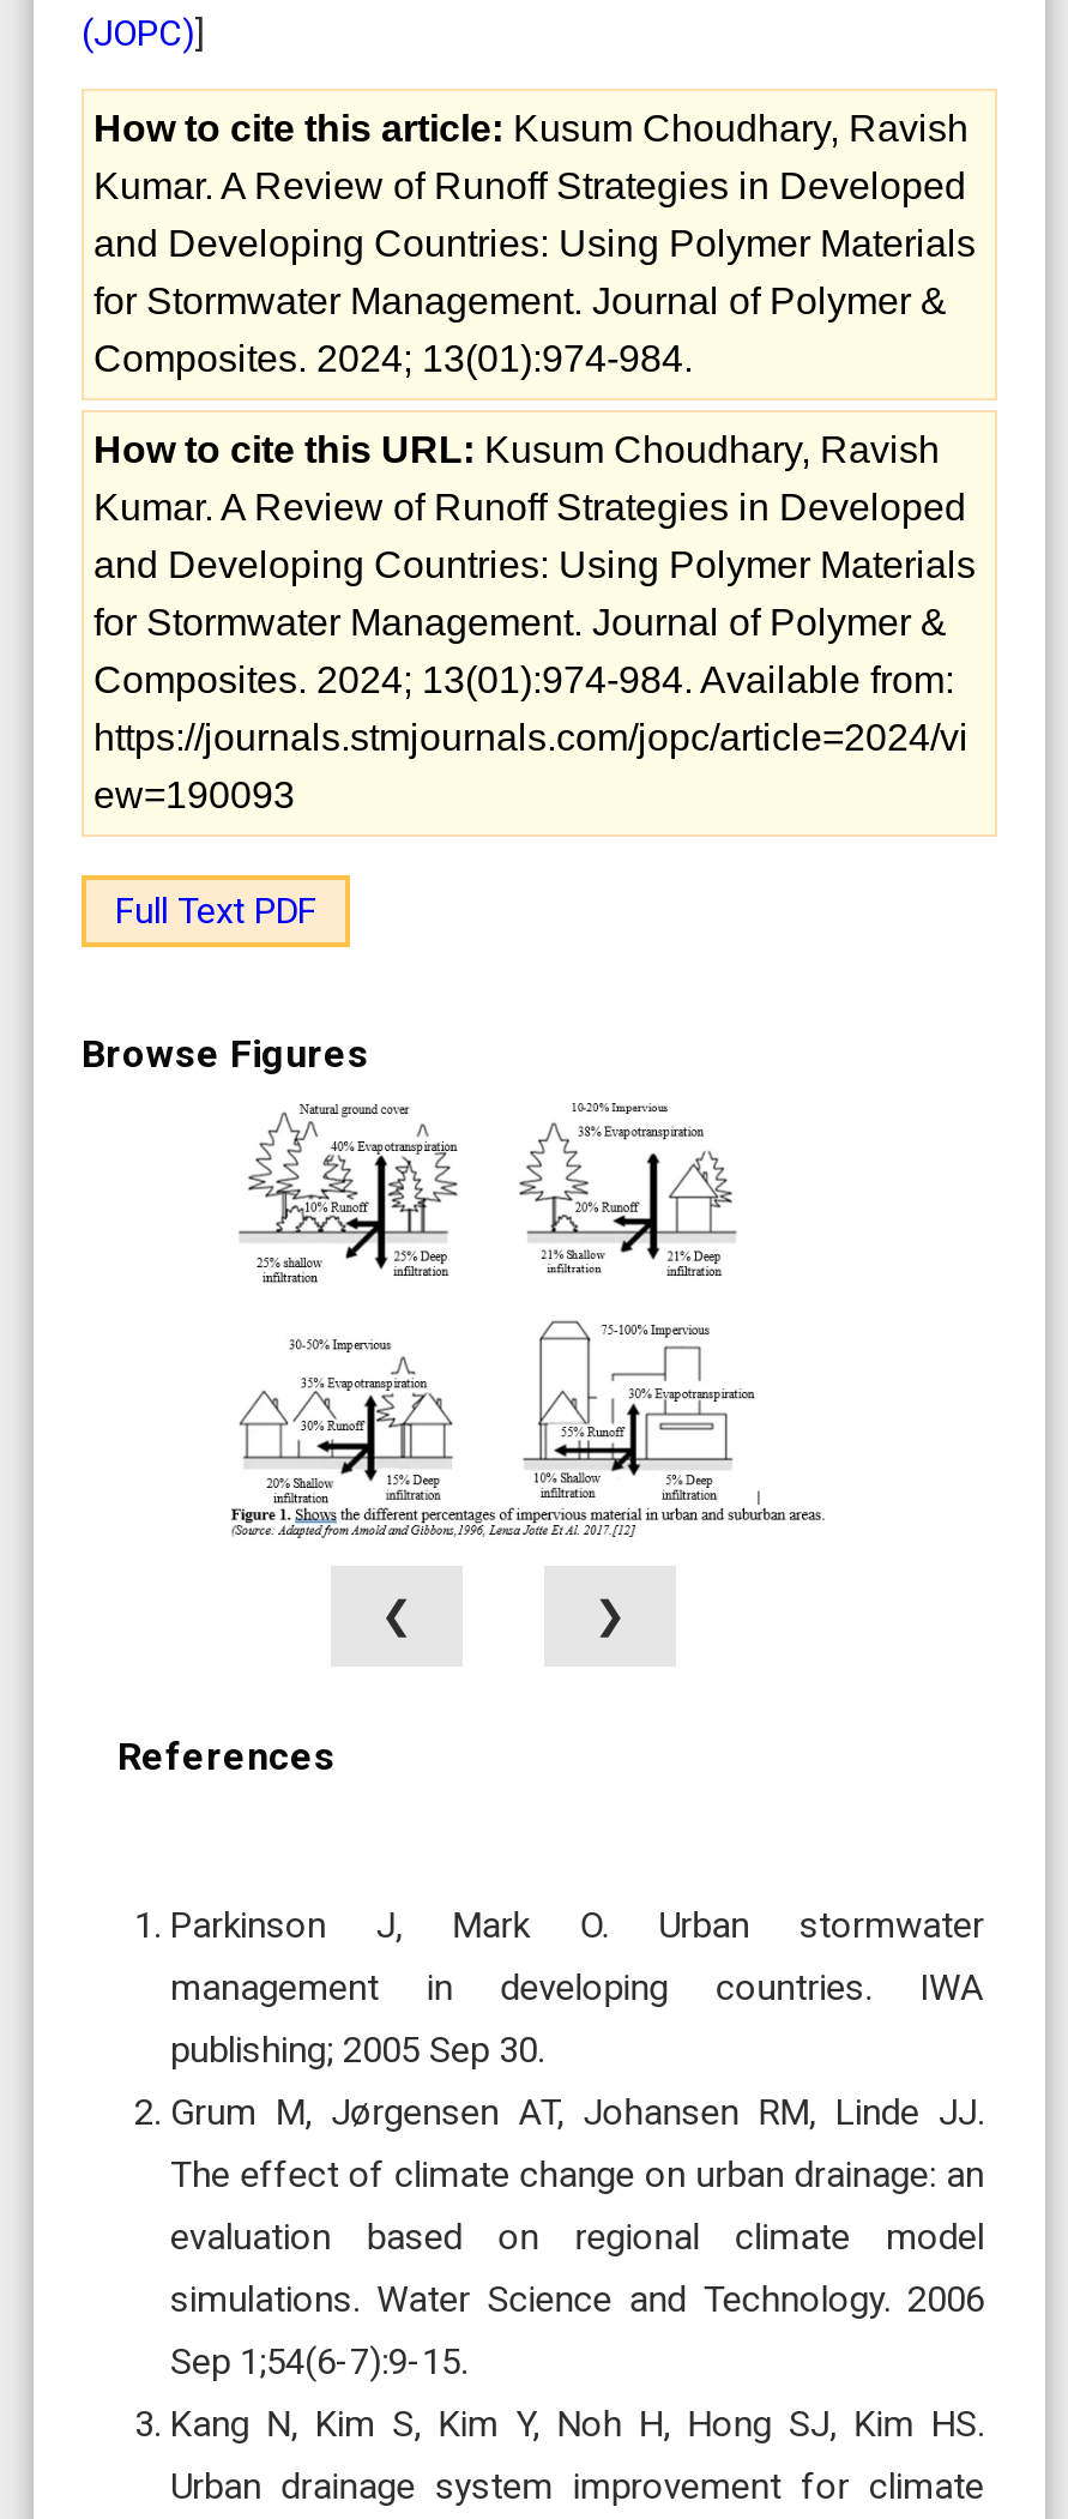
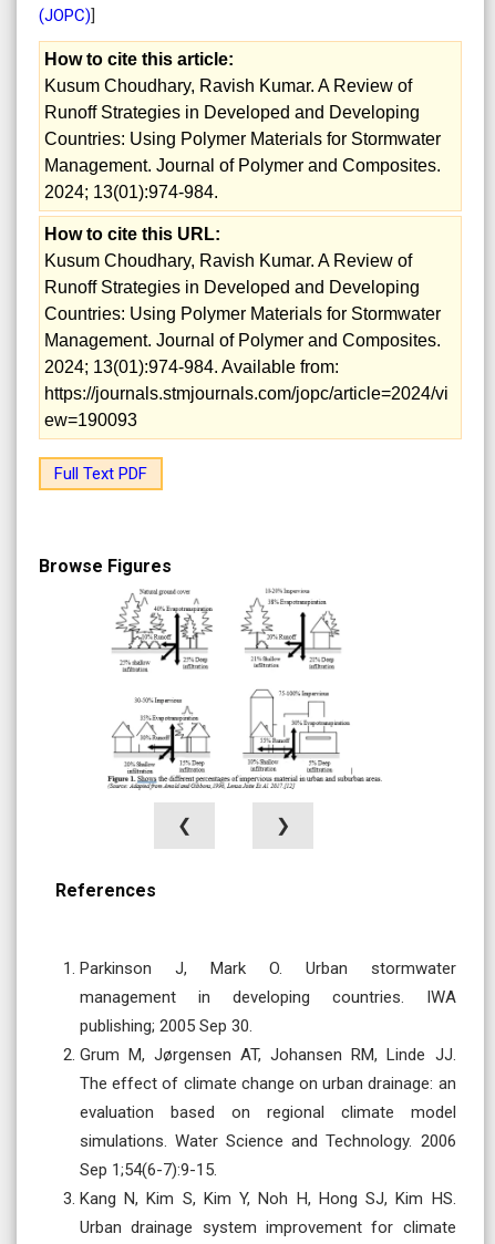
[93,107,976,378] How to cite this article: Kusum Choudhary, Ravish | Kumar. A Review of Runoff Strategies in Developed | and Developing Countries: Using Polymer Materials | for Stormwater Management. Journal of Polymer & | Composites. 2024; 13(01):974-984. -> [44,50,441,201] How to cite this article: | Kusum Choudhary, Ravish Kumar. A Review of | Runoff Strategies in Developed and Developing | Countries: Using Polymer Materials for Stormwater | Management. Journal of Polymer and Composites. | 2024; 13(01):974-984.
[93,429,976,700] How to cite this URL: Kusum Choudhary, Ravish | Kumar. A Review of Runoff Strategies in Developed | and Developing Countries: Using Polymer Materials | for Stormwater Management. Journal of Polymer & | Composites. 2024; 13(01):974-984. Available from: -> [44,224,441,376] How to cite this URL: | Kusum Choudhary, Ravish Kumar. A Review of | Runoff Strategies in Developed and Developing | Countries: Using Polymer Materials for Stormwater | Management. Journal of Polymer and Composites. | 2024; 13(01):974-984. Available from:

